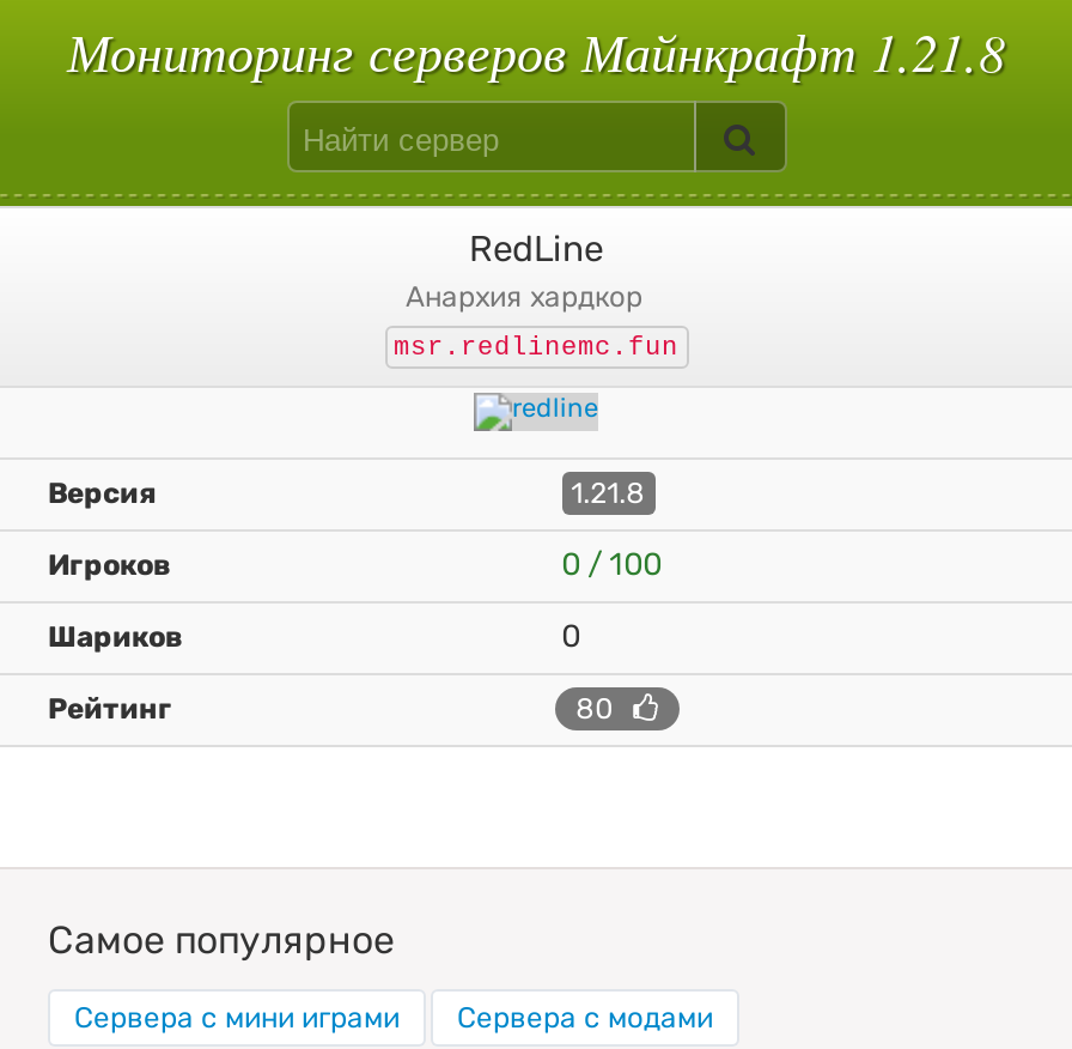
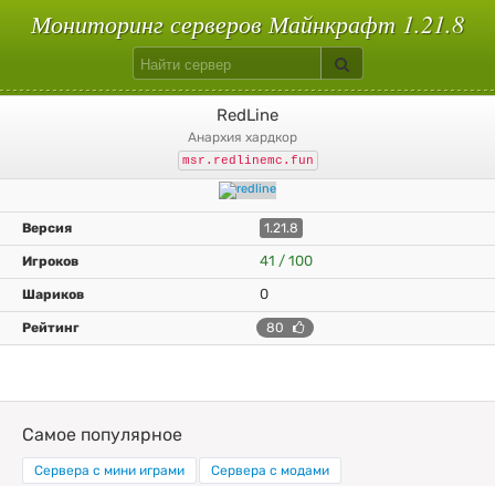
[561,546,662,582] 0 / 100 -> [259,252,312,269] 41 / 100

